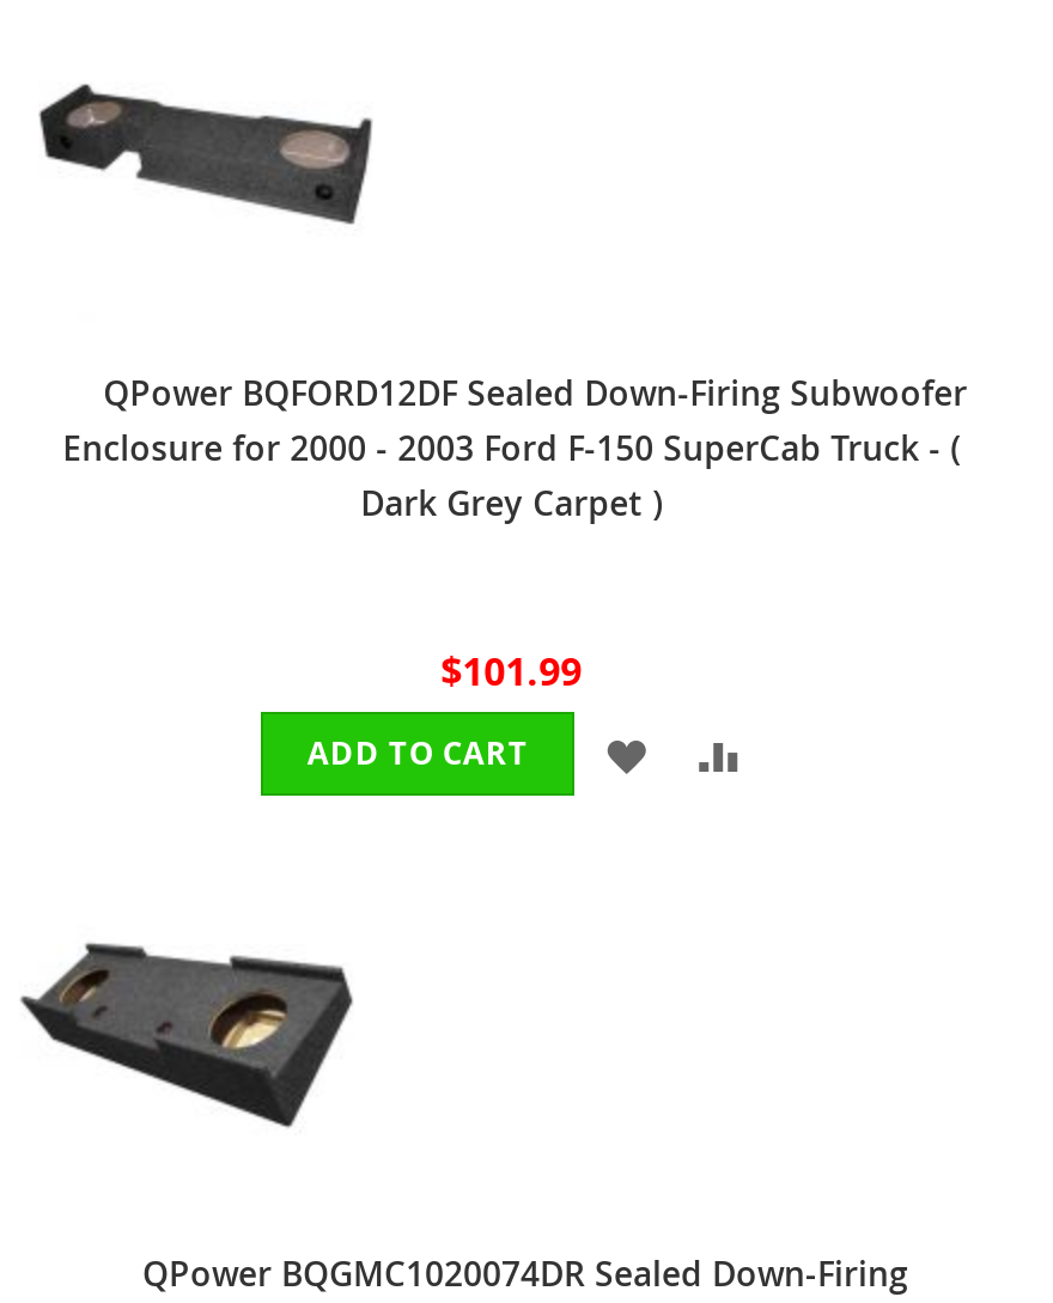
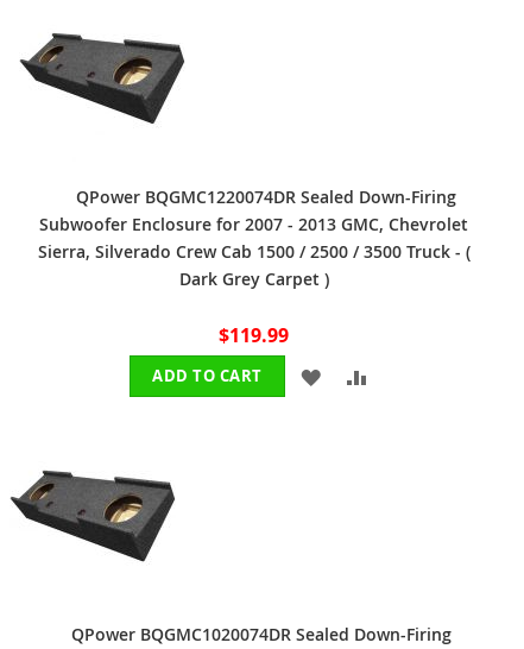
[41,63,373,226] [image] -> [21,32,184,125] [image]
[63,370,967,471] QPower BQFORD12DF Sealed Down-Firing Subwoofer | Enclosure for 2000 - 2003 Ford F-150 SuperCab Truck - ( -> [38,186,470,263] QPower BQGMC1220074DR Sealed Down-Firing | Subwoofer Enclosure for 2007 - 2013 GMC, Chevrolet | Sierra, Silverado Crew Cab 1500 / 2500 / 3500 Truck - (
moved [361,480,662,526] -> [179,268,329,290]: Dark Grey Carpet )
[441,645,582,698] $101.99 -> [219,322,289,349] $119.99

